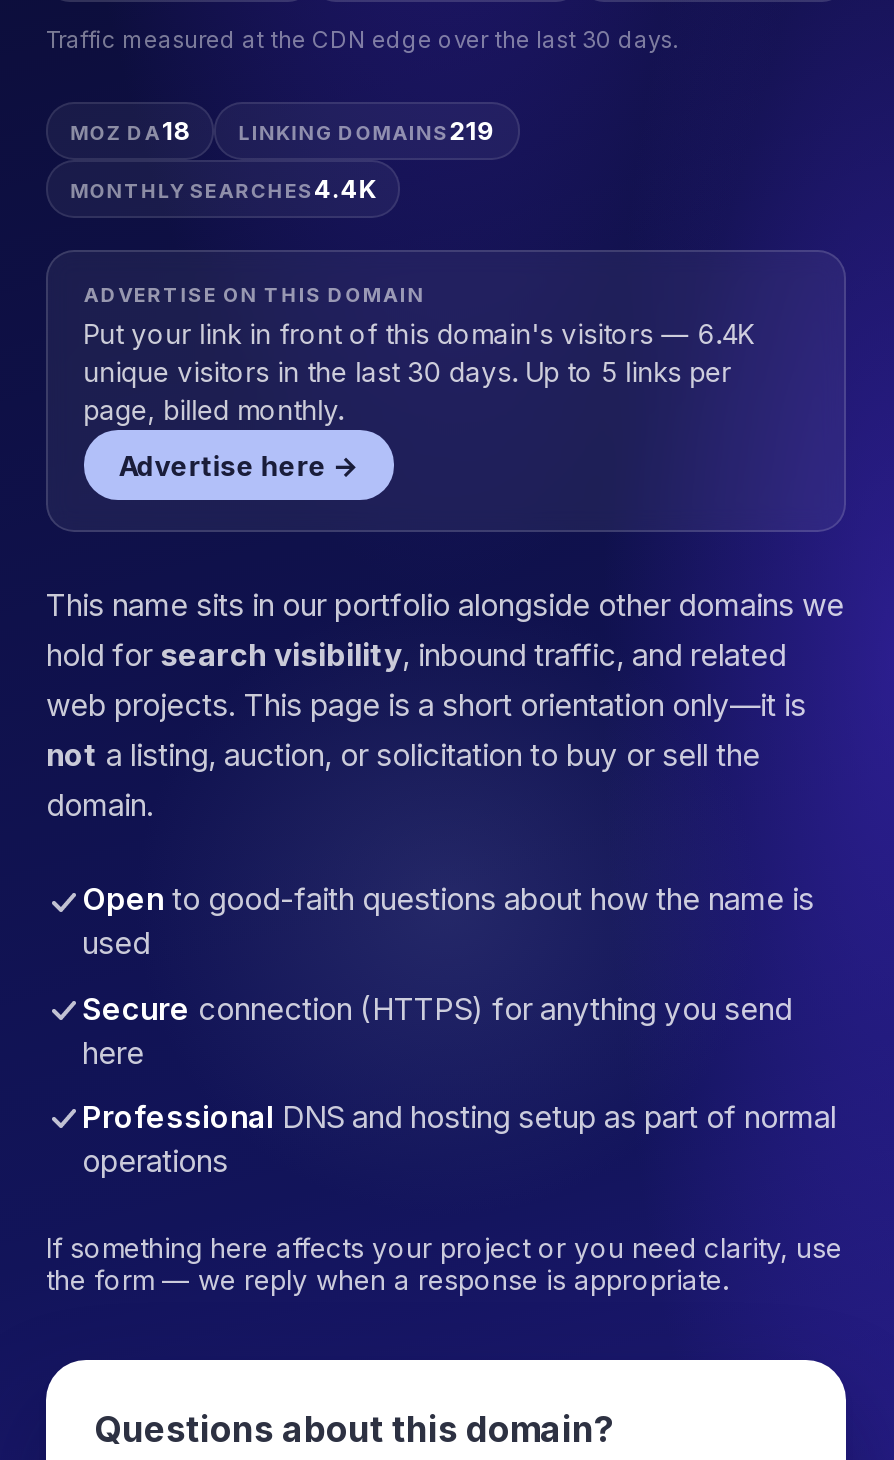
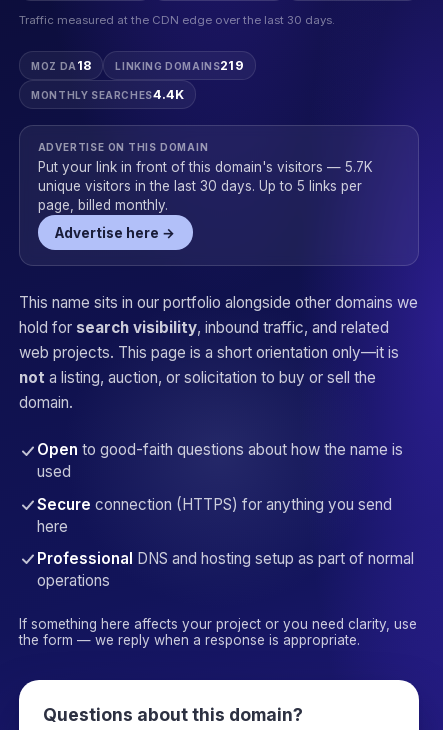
[83,318,755,350] Put your link in front of this domain's visitors — 6.4K -> [38,159,373,175] Put your link in front of this domain's visitors — 5.7K

